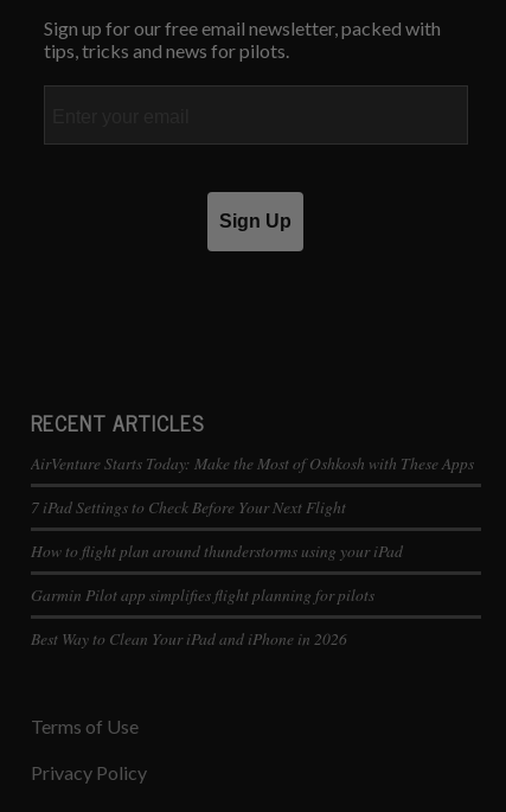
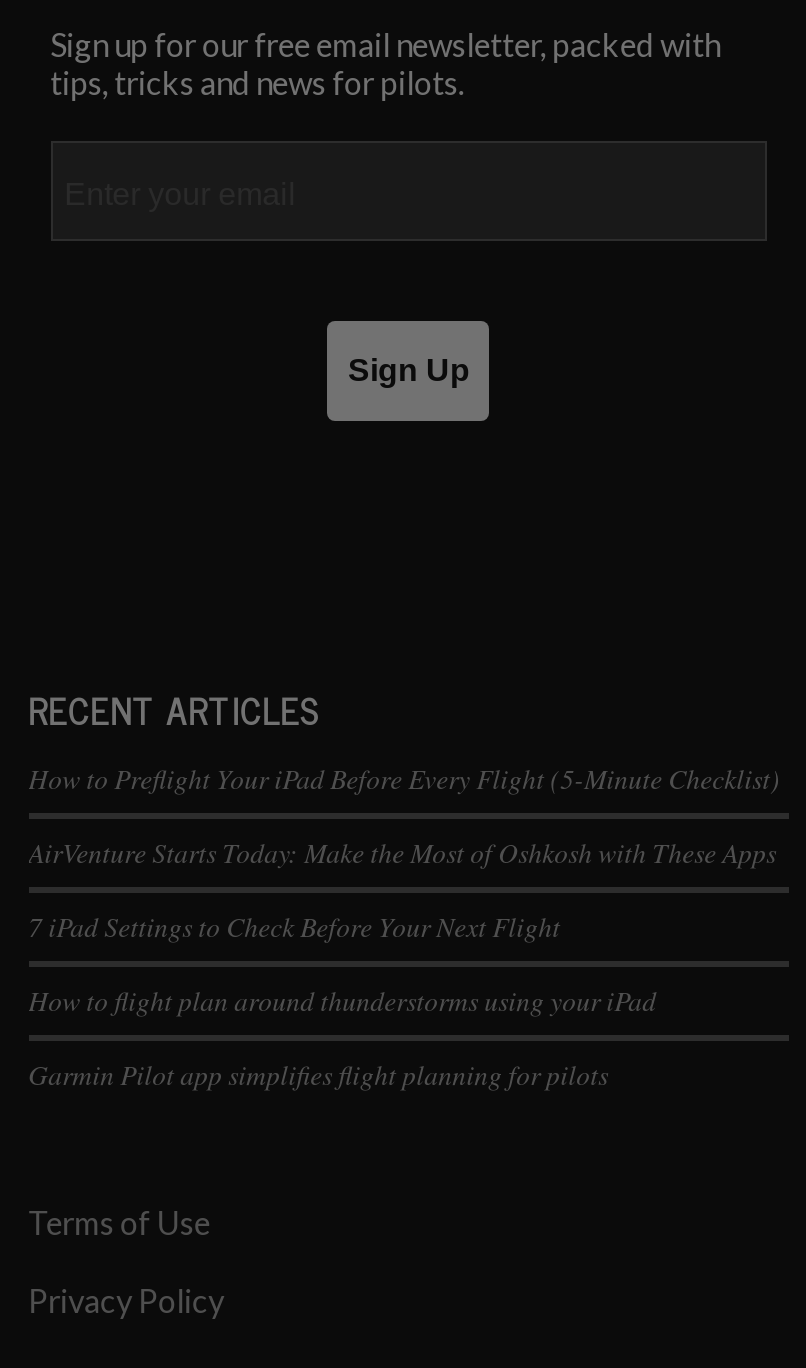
none -> [28,759,780,797] How to Preflight Your iPad Before Every Flight (5-Minute Checklist)
moved [30,452,474,606] -> [28,833,776,1093]: AirVenture Starts Today: Make the Most of Oshkosh with These Apps | 7 iPad Settings to Check Before Your Next Flight | How to flight plan around thunderstorms using your iPad | Garmin Pilot app simplifies flight planning for pilots
[30,627,347,650] Best Way to Clean Your iPad and iPhone in 2026 -> none

